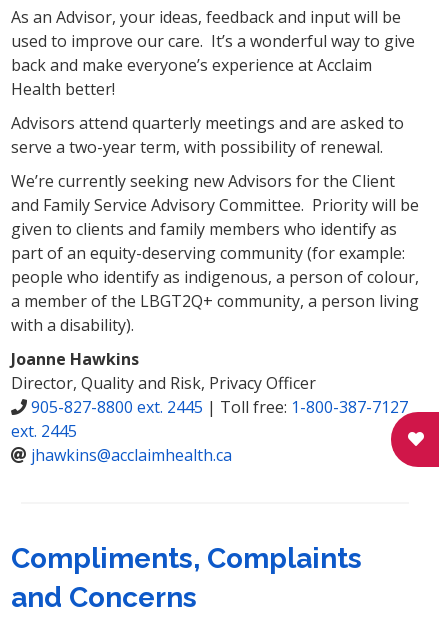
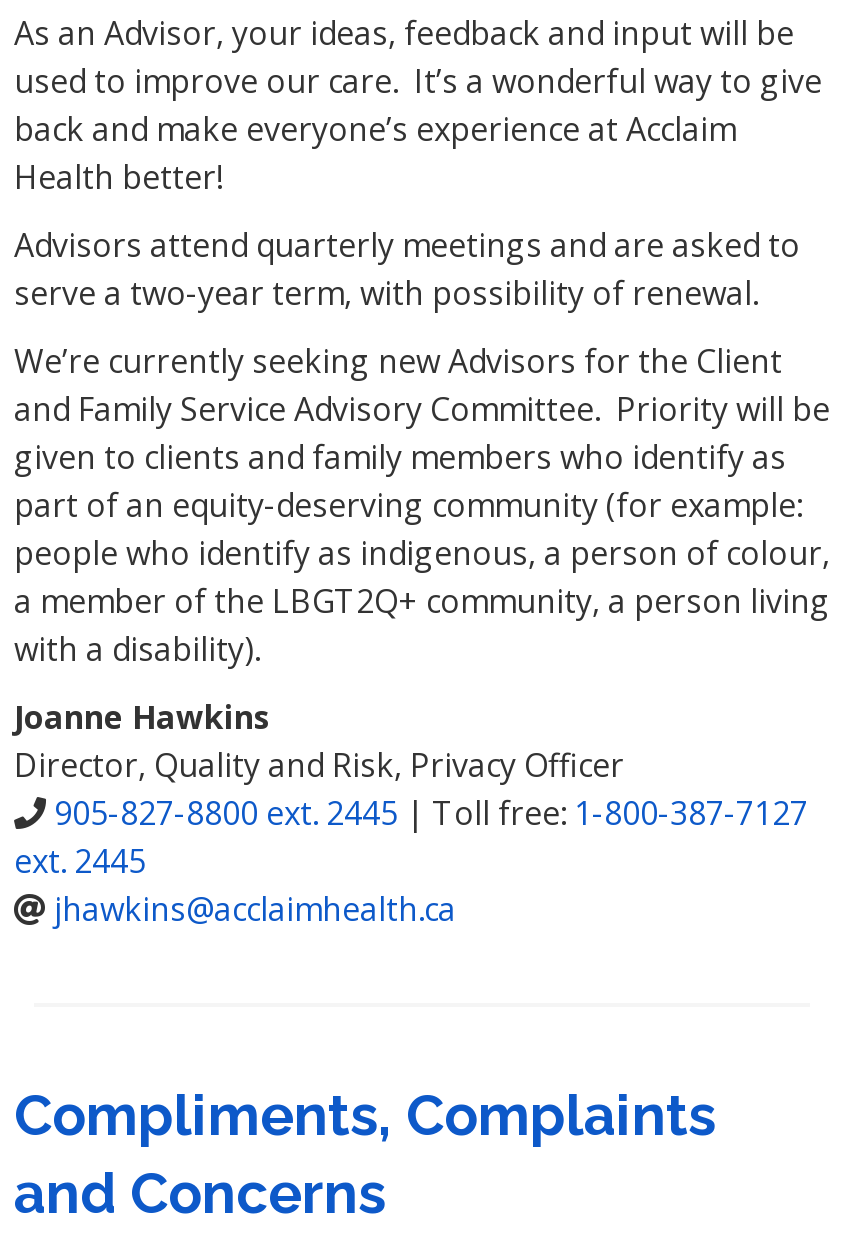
[390,411,436,468] [image] -> none

